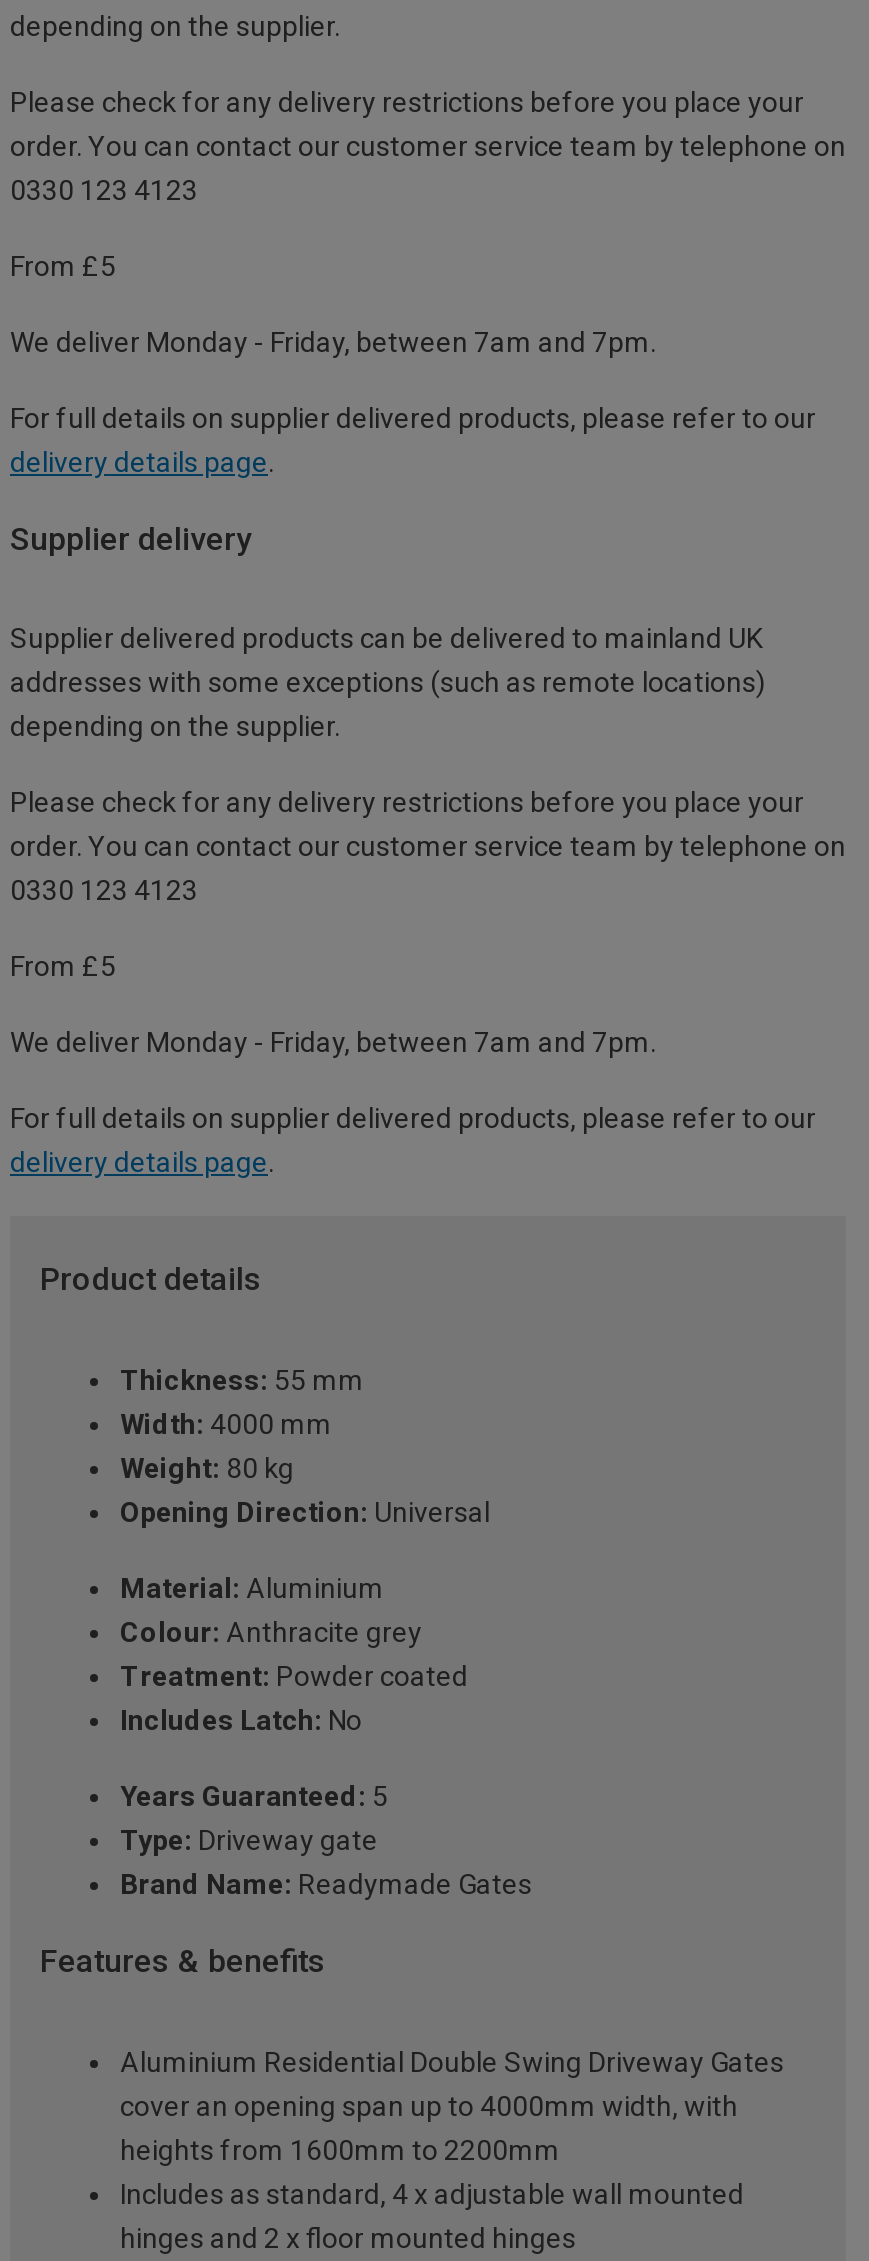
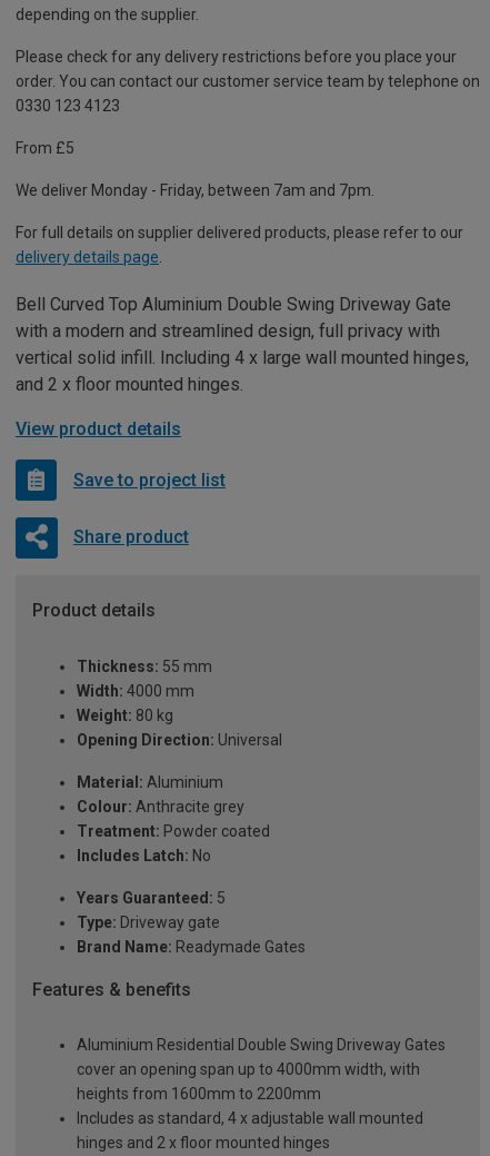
[10,519,846,1179] Supplier delivery | Supplier delivered products can be delivered to mainland UK | addresses with some exceptions (such as remote locations) | depending on the supplier. | Please check for any delivery restrictions before you place your | order. You can contact our customer service team by telephone on | 0330 123 4123 | From £5 | We deliver Monday - Friday, between 7am and 7pm. | For full details on supplier delivered products, please refer to our | delivery details page. -> [16,294,469,547] Bell Curved Top Aluminium Double Swing Driveway Gate | with a modern and streamlined design, full privacy with | vertical solid infill. Including 4 x large wall mounted hinges, | and 2 x floor mounted hinges. | View product details | Save to project list | Share product

